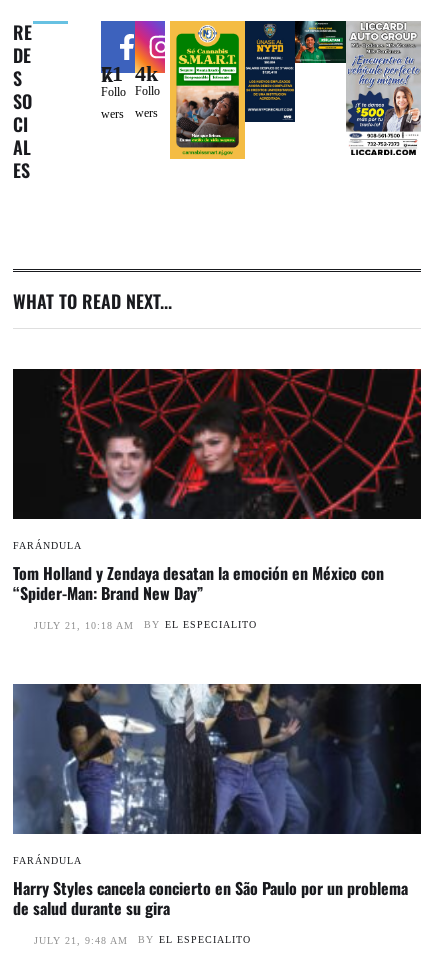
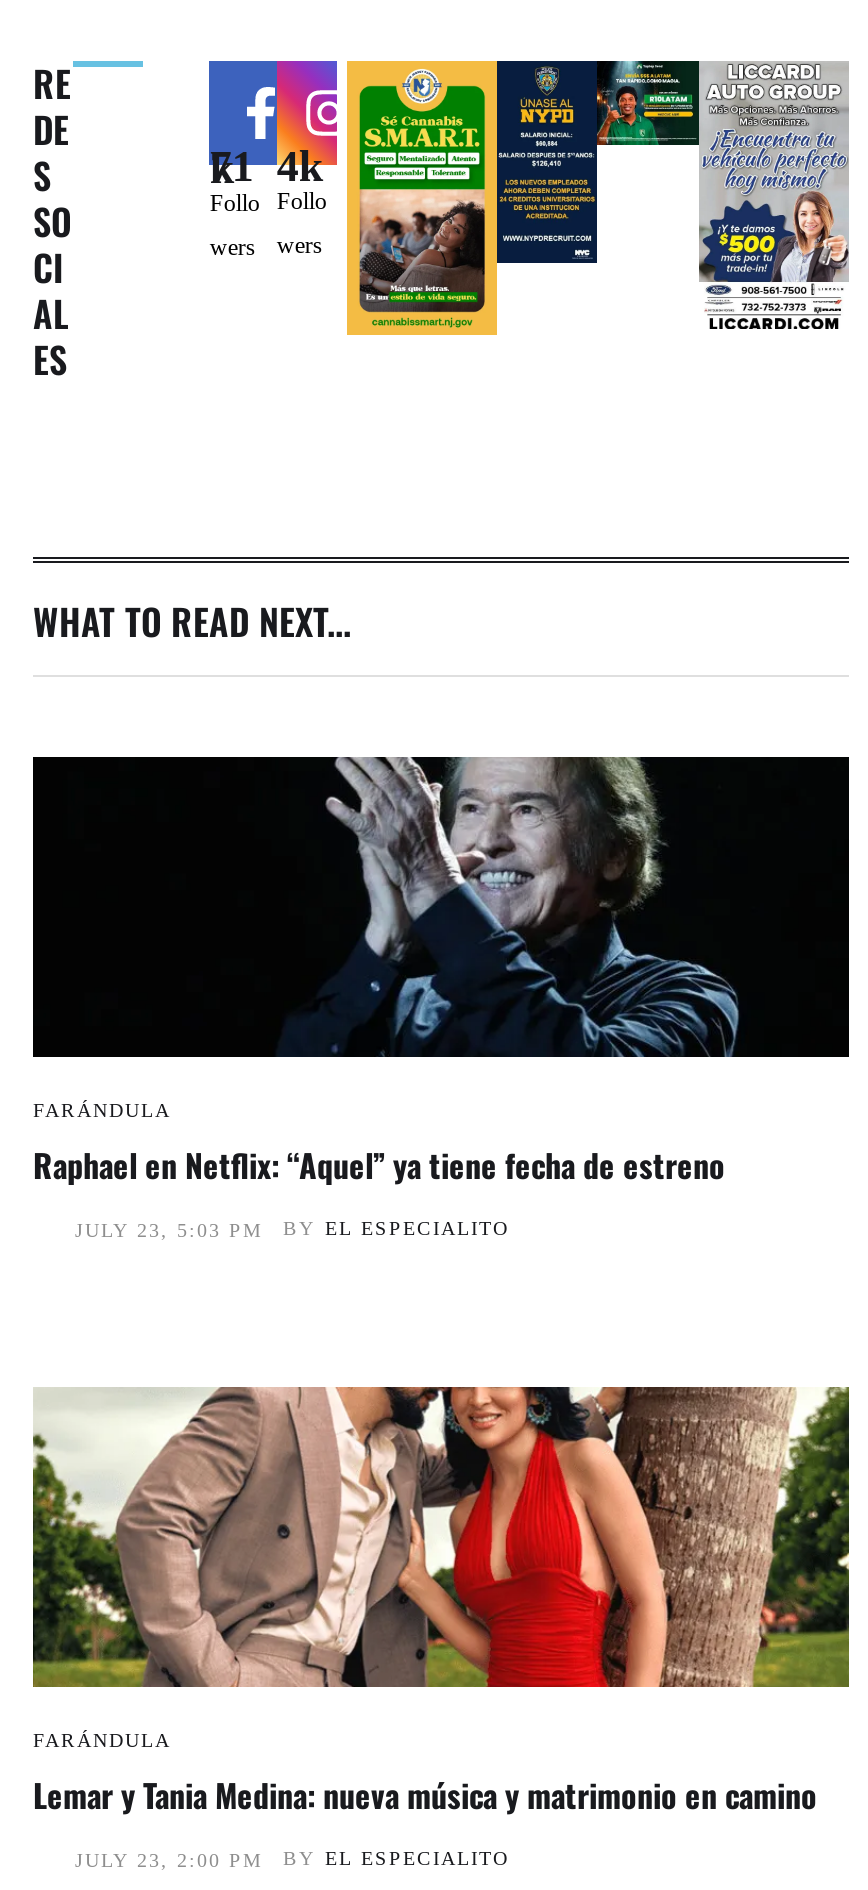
[16,368,422,520] [image] -> [37,756,851,1060] [image]
[13,561,384,605] Tom Holland y Zendaya desatan la emoción en México con | “Spider-Man: Brand New Day” -> [33,1141,725,1189] Raphael en Netflix: “Aquel” ya tiene fecha de estreno
[34,619,257,631] JULY 21, 10:18 AM BY EL ESPECIALITO -> [75,1217,509,1241] JULY 23, 5:03 PM BY EL ESPECIALITO
[12,683,422,835] [image] -> [31,1386,851,1690] [image]
[13,876,408,920] Harry Styles cancela concierto en São Paulo por un problema | de salud durante su gira -> [33,1771,817,1819] Lemar y Tania Medina: nueva música y matrimonio en camino
[34,934,251,946] JULY 21, 9:48 AM BY EL ESPECIALITO -> [75,1847,509,1871] JULY 23, 2:00 PM BY EL ESPECIALITO

